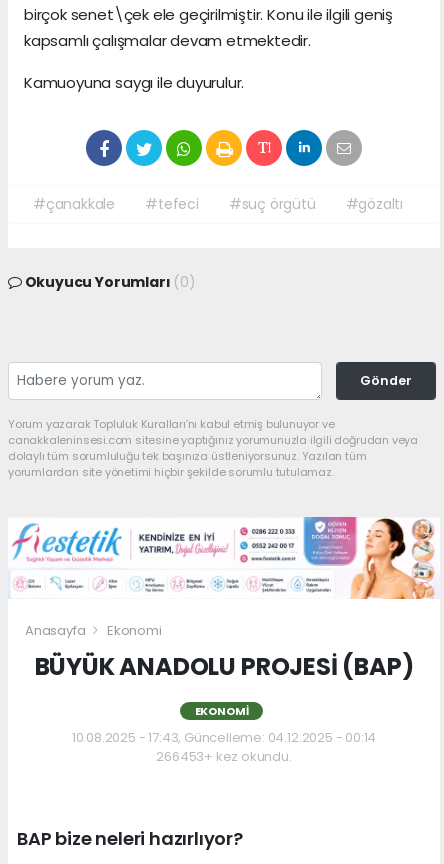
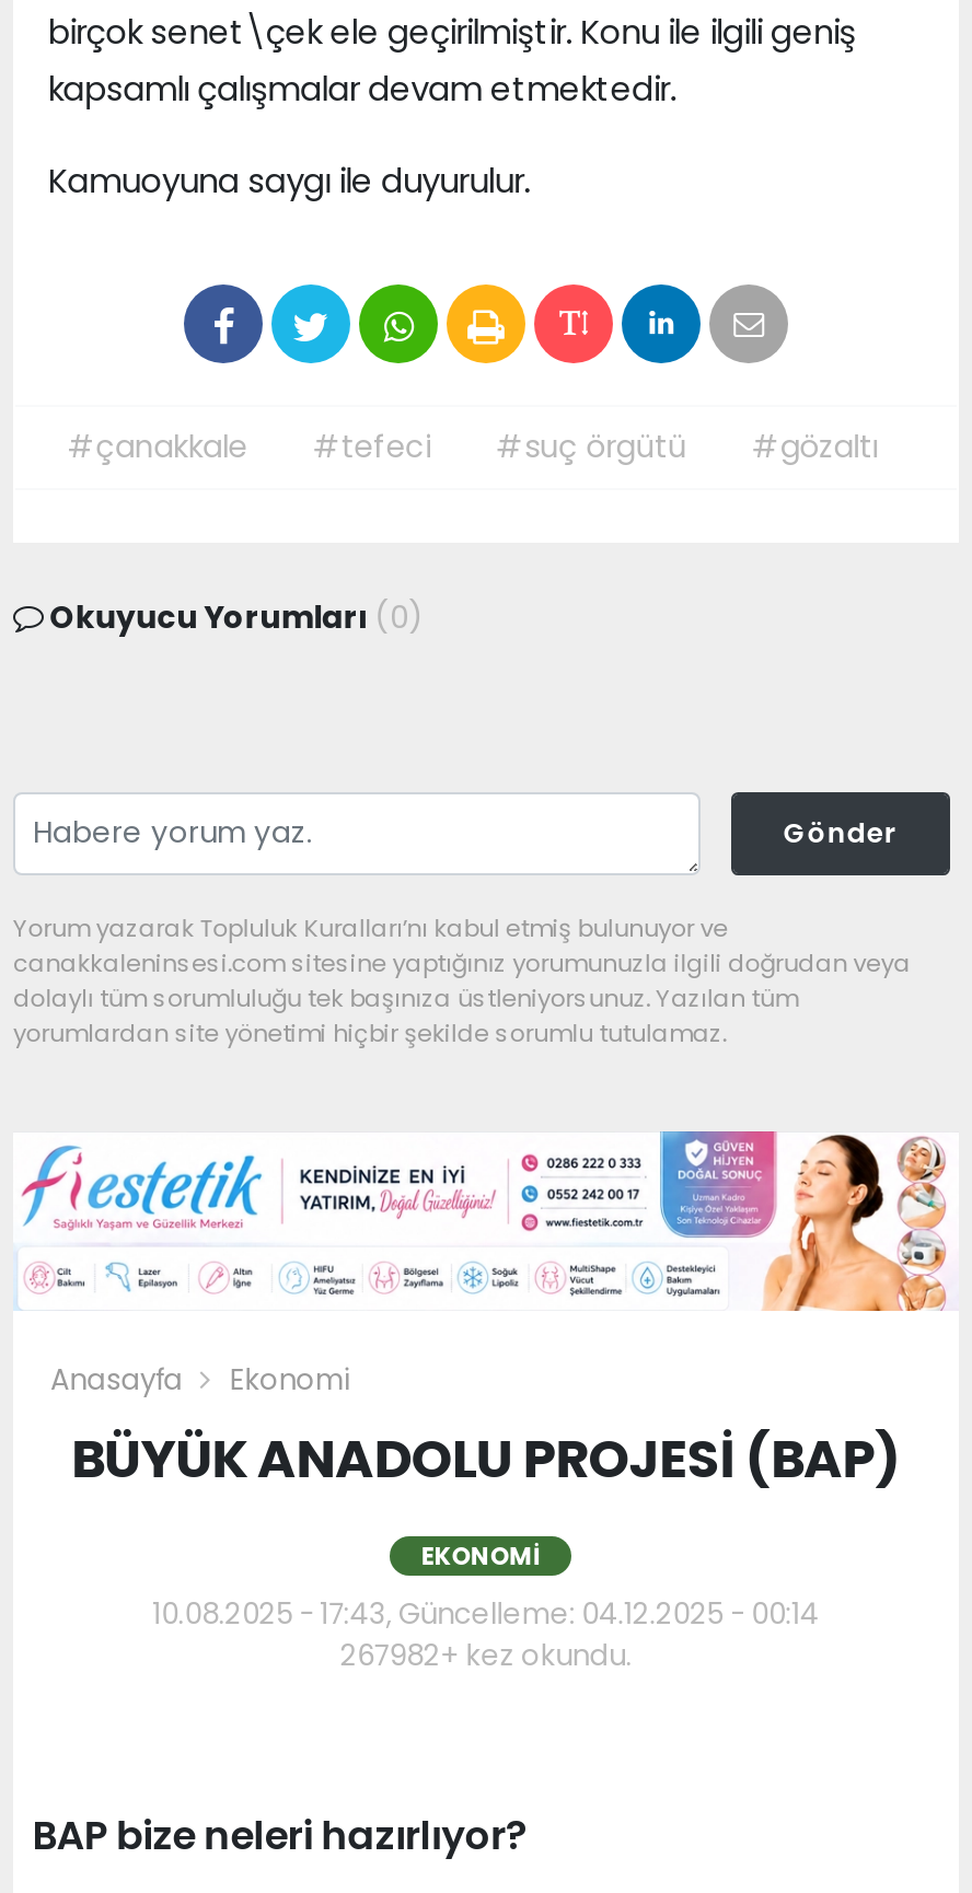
[156,747,292,766] 266453+ kez okundu. -> [340,1634,632,1676] 267982+ kez okundu.

